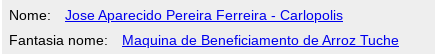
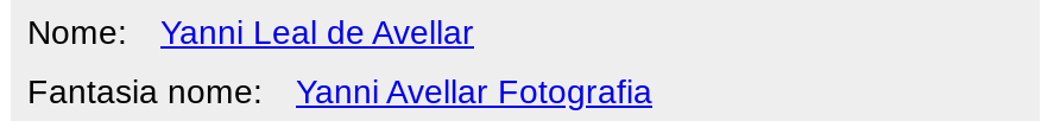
[65,7,343,23] Jose Aparecido Pereira Ferreira - Carlopolis -> [160,13,474,51] Yanni Leal de Avellar
[122,32,399,48] Maquina de Beneficiamento de Arroz Tuche -> [296,72,652,110] Yanni Avellar Fotografia

